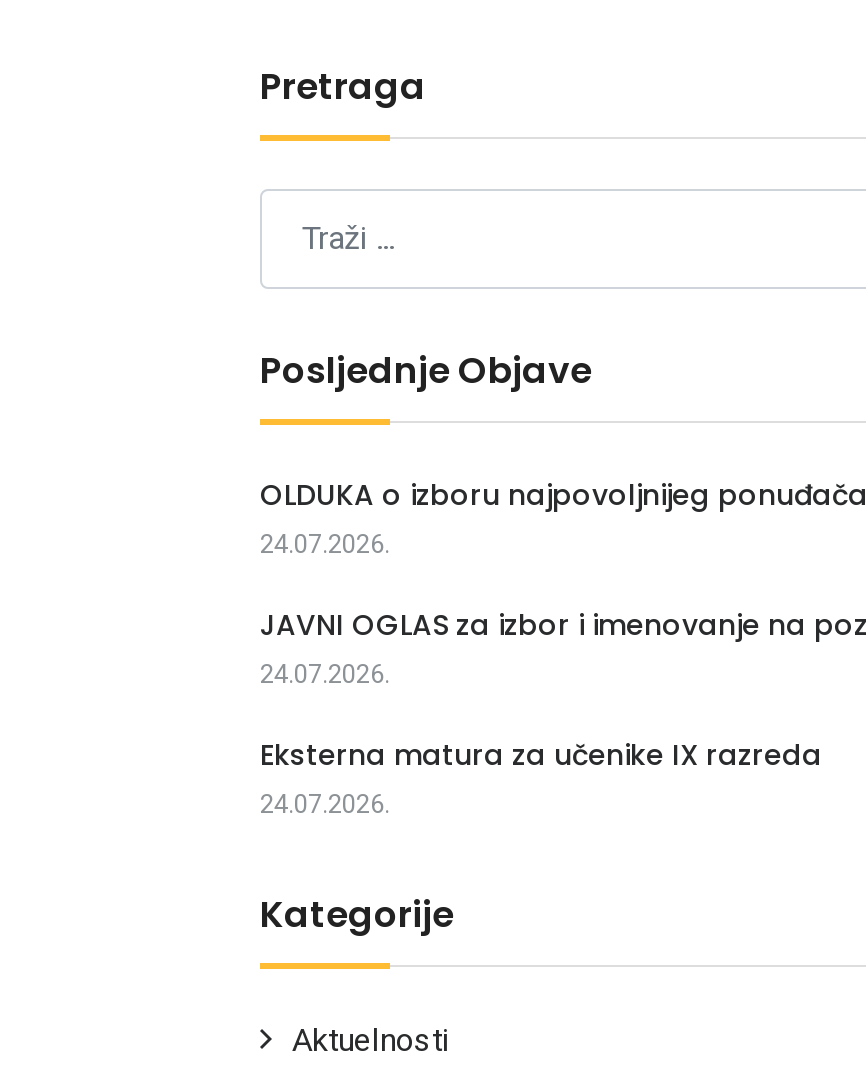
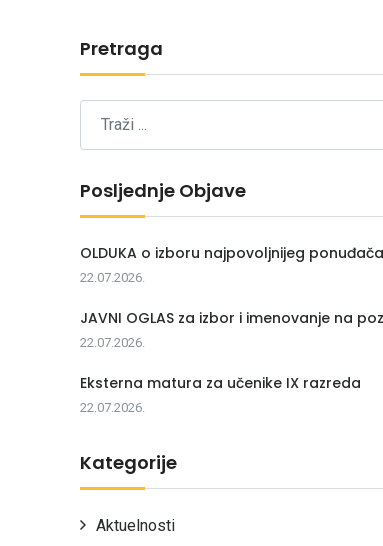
[260,529,390,559] 24.07.2026. -> [80,270,145,285] 22.07.2026.
[260,659,390,689] 24.07.2026. -> [80,335,145,350] 22.07.2026.
[260,789,390,819] 24.07.2026. -> [80,400,145,415] 22.07.2026.

